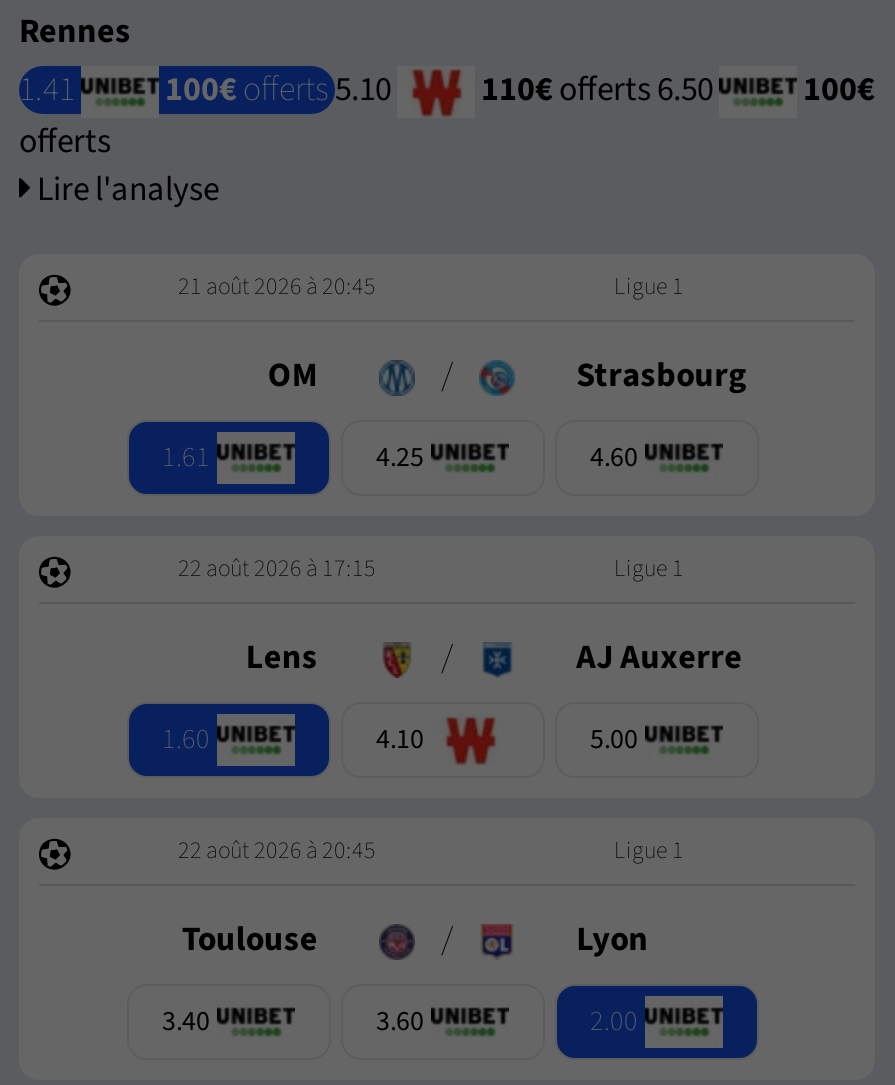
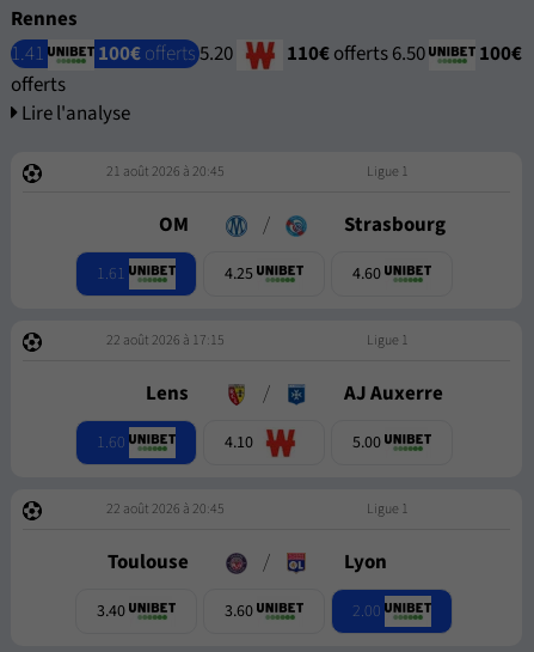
[165,66,391,114] 100€offerts 5.10 -> [98,40,233,68] 100€offerts 5.20

